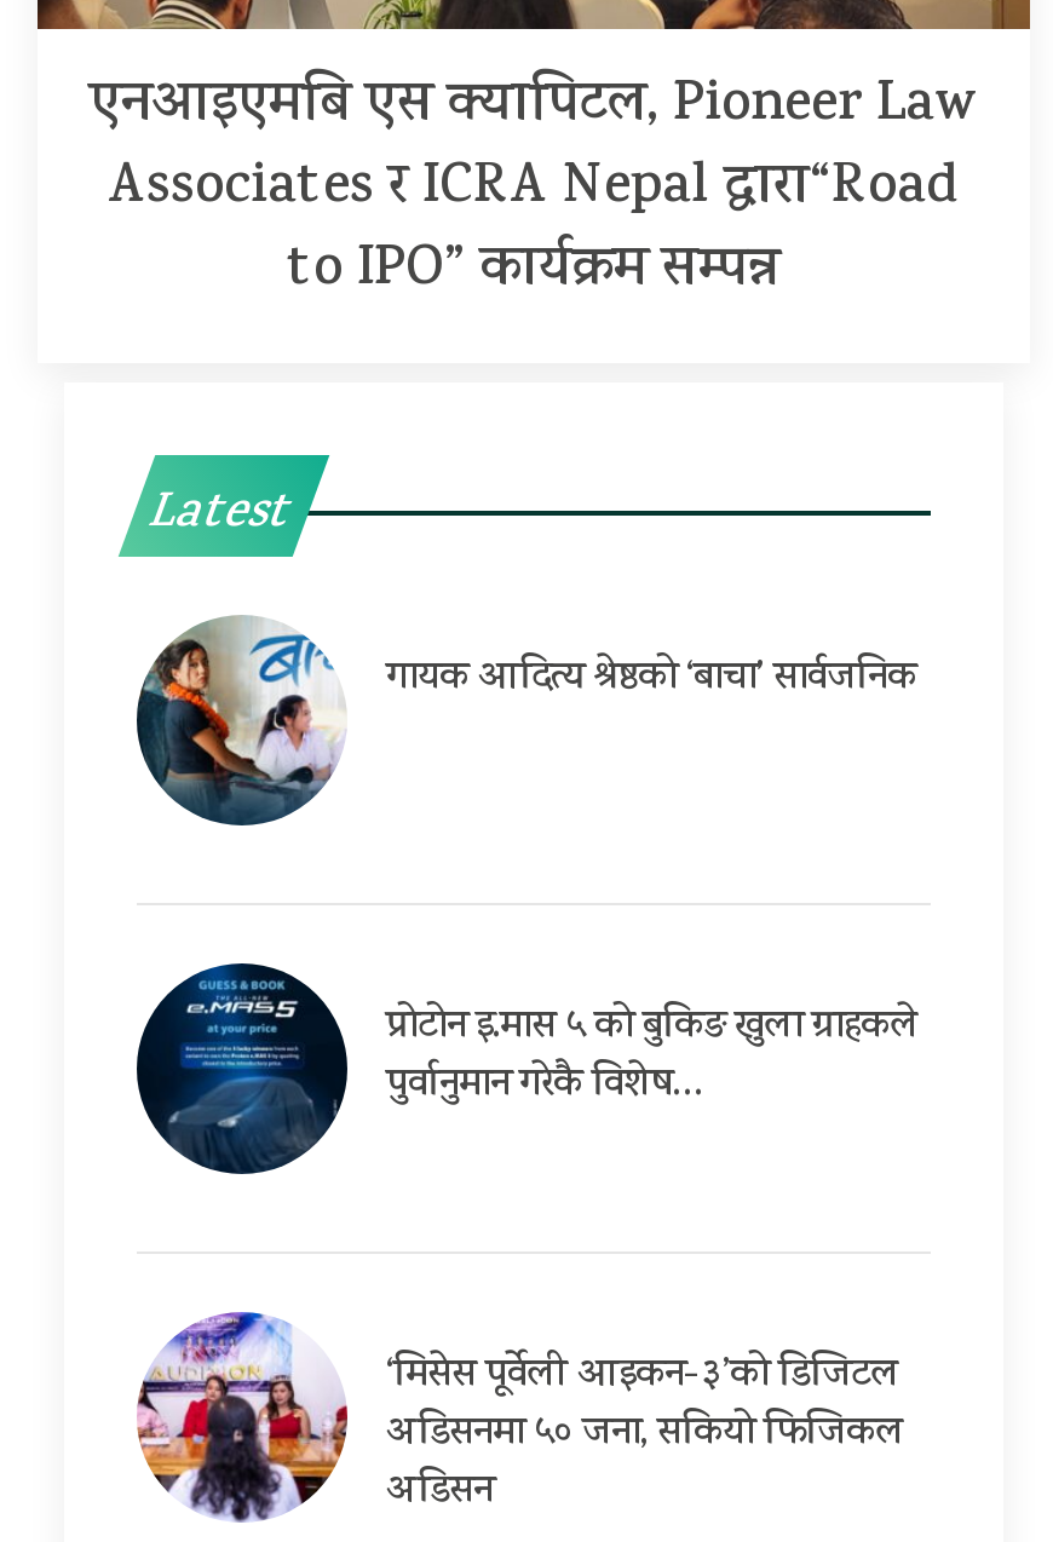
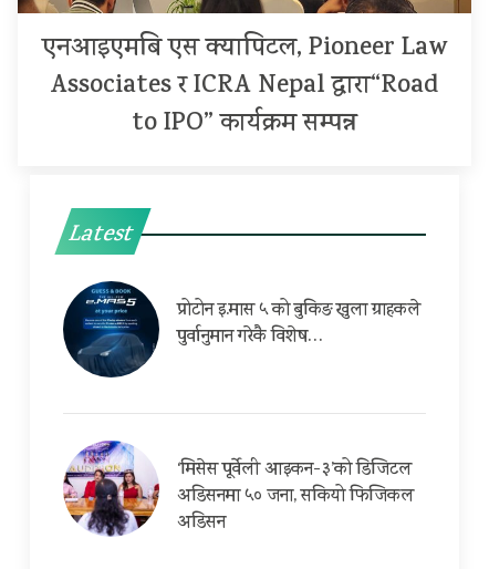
[146,617,916,816] [image] | गायक आदित्य श्रेष्ठको ‘बाचा’ सार्वजनिक -> none

